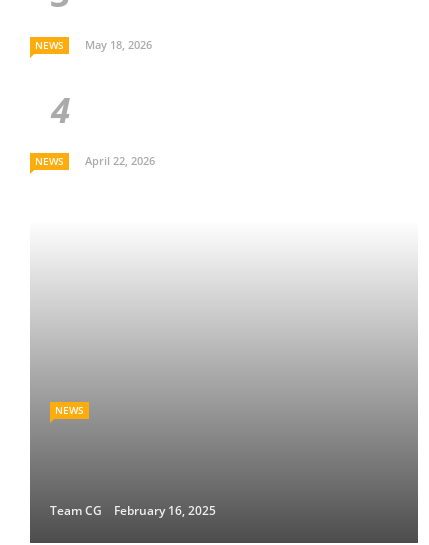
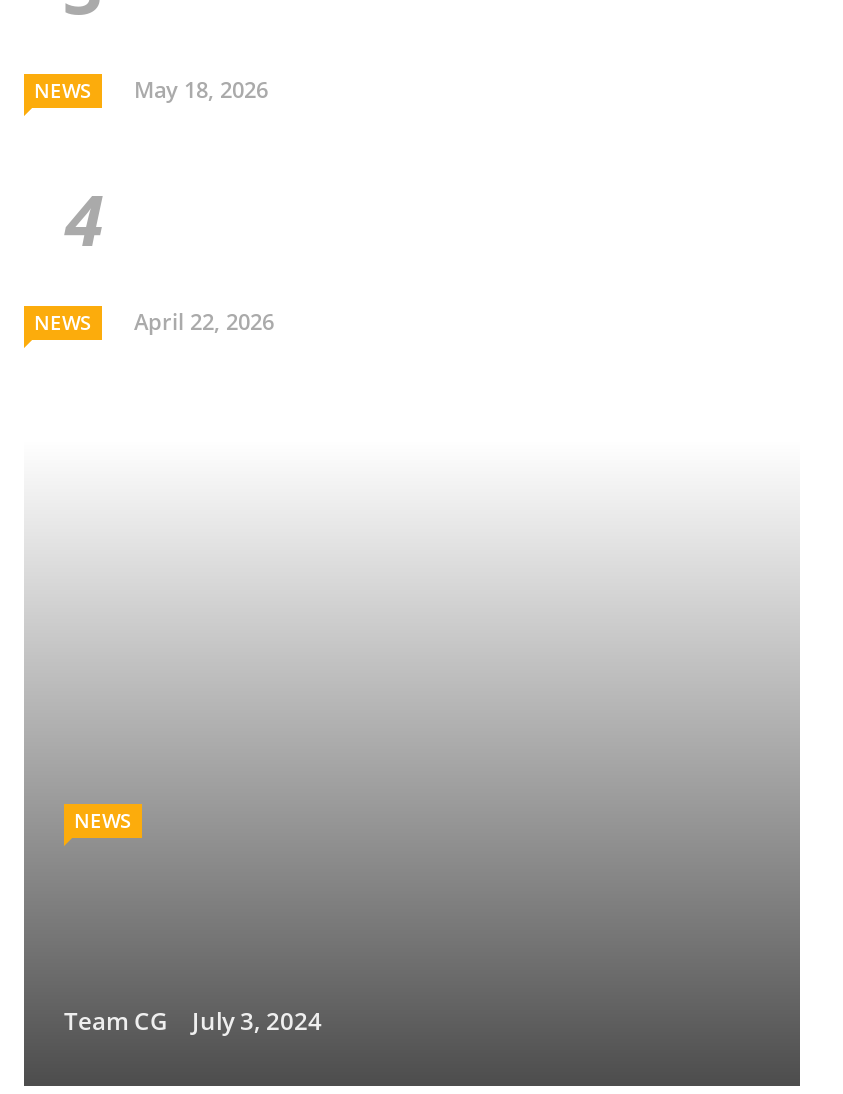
[50,502,216,519] Team CG February 16, 2025 -> [64,1004,322,1038] Team CG July 3, 2024

